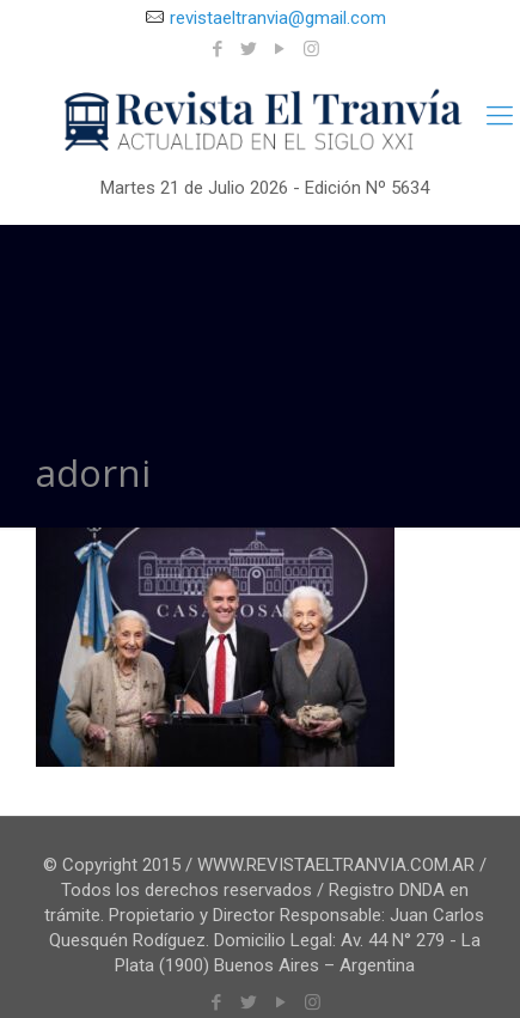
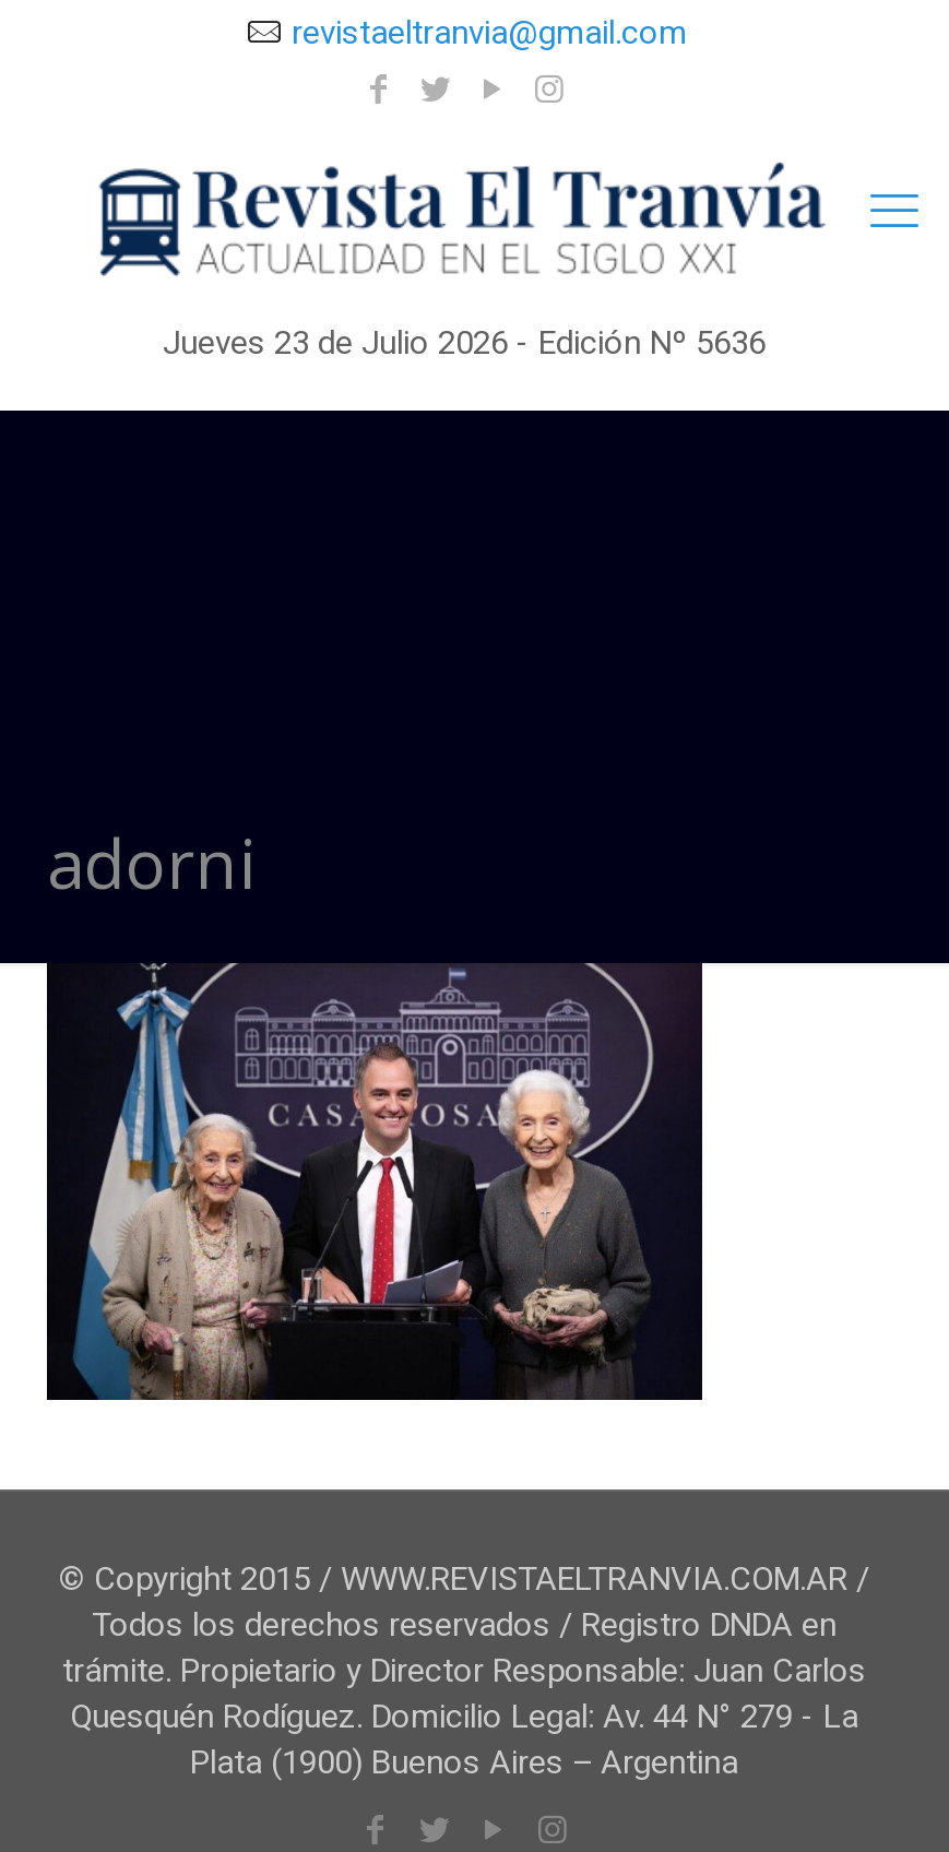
[100,177,429,198] Martes 21 de Julio 2026 - Edición Nº 5634 -> [163,323,766,362] Jueves 23 de Julio 2026 - Edición Nº 5636

